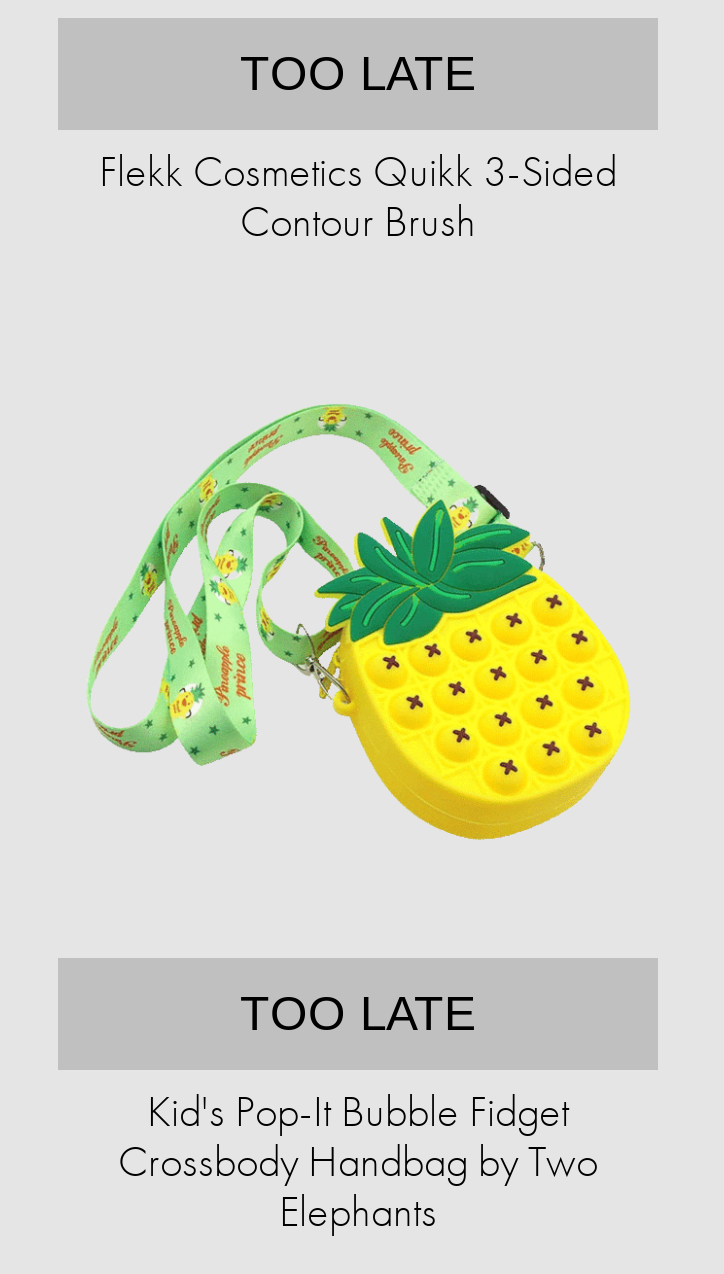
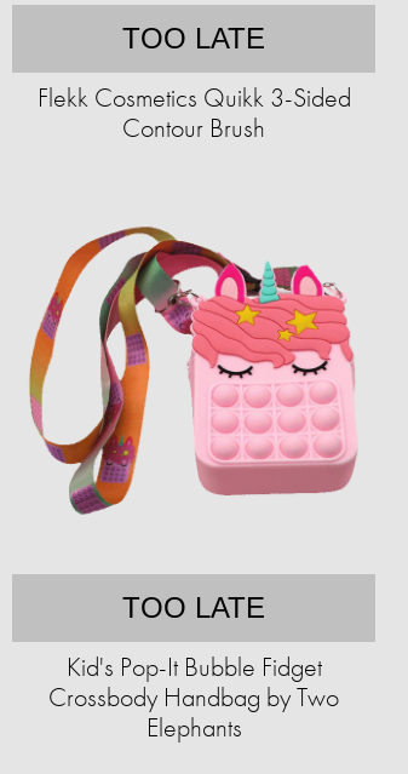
[86,384,632,858] [image] -> [28,225,358,516] [image]

